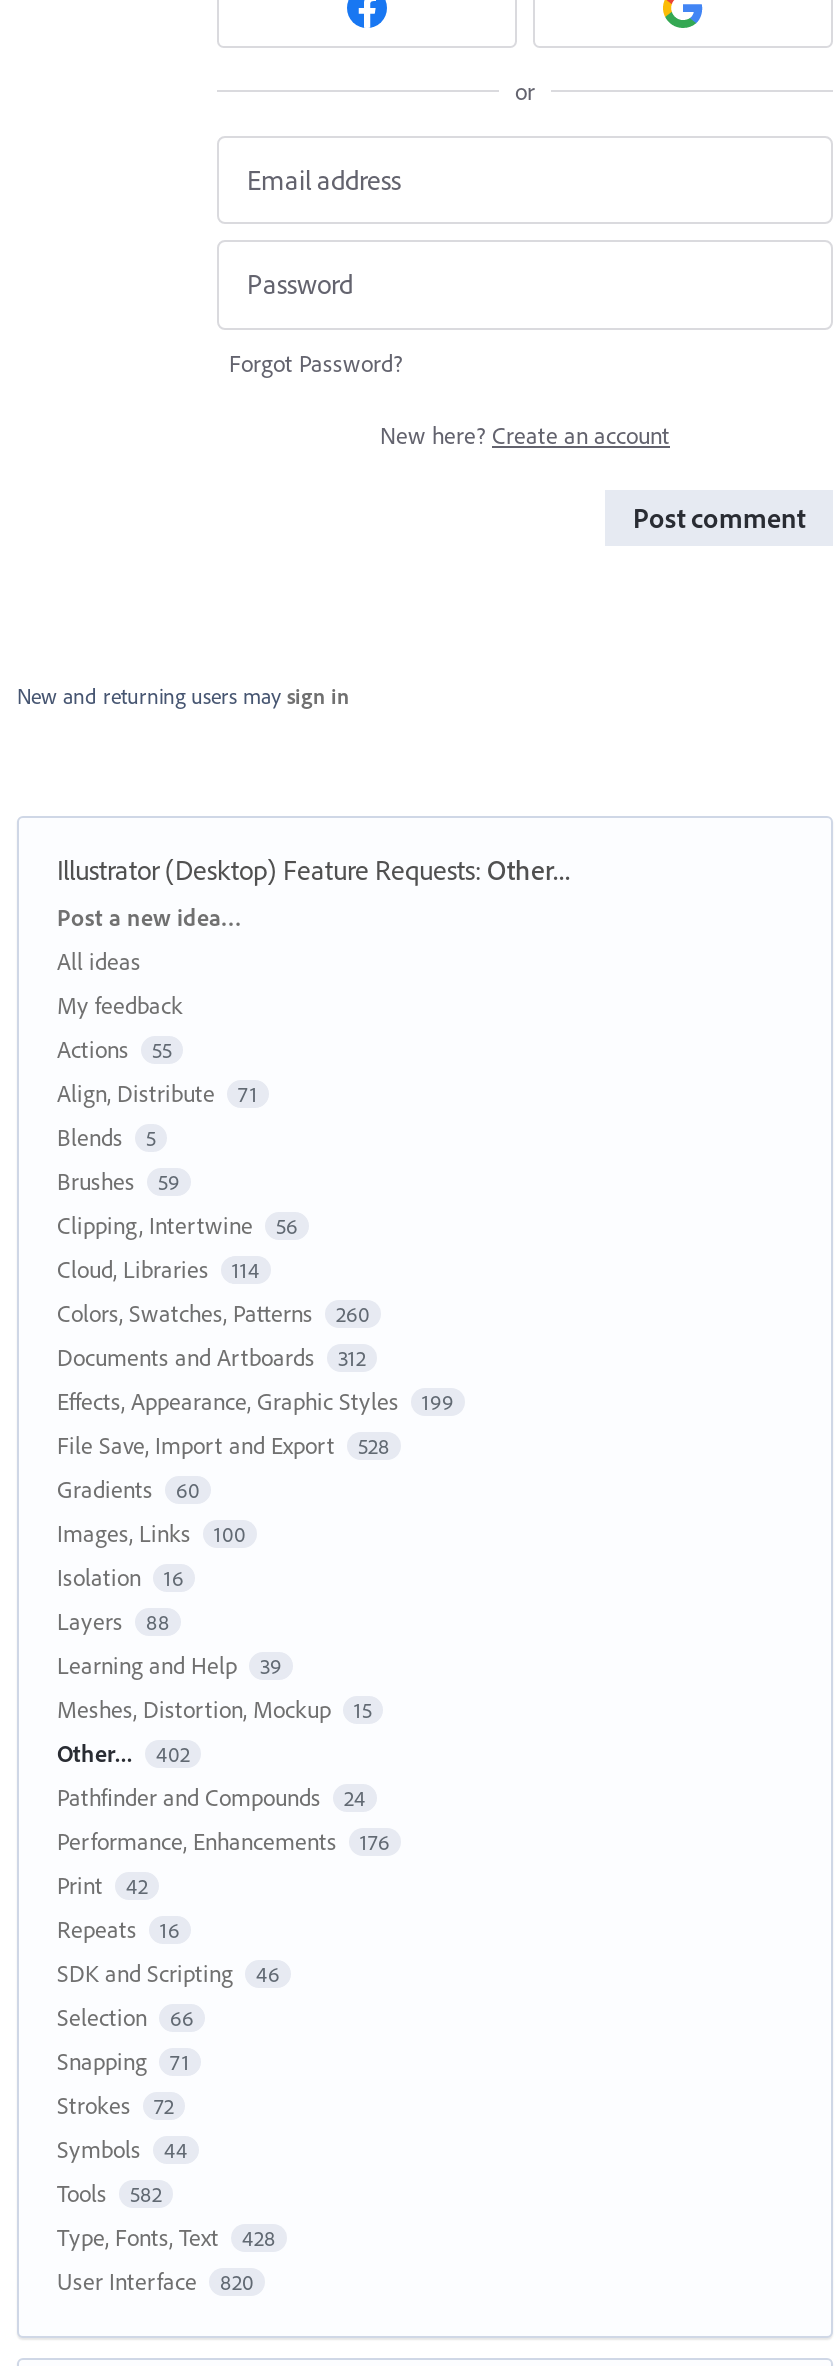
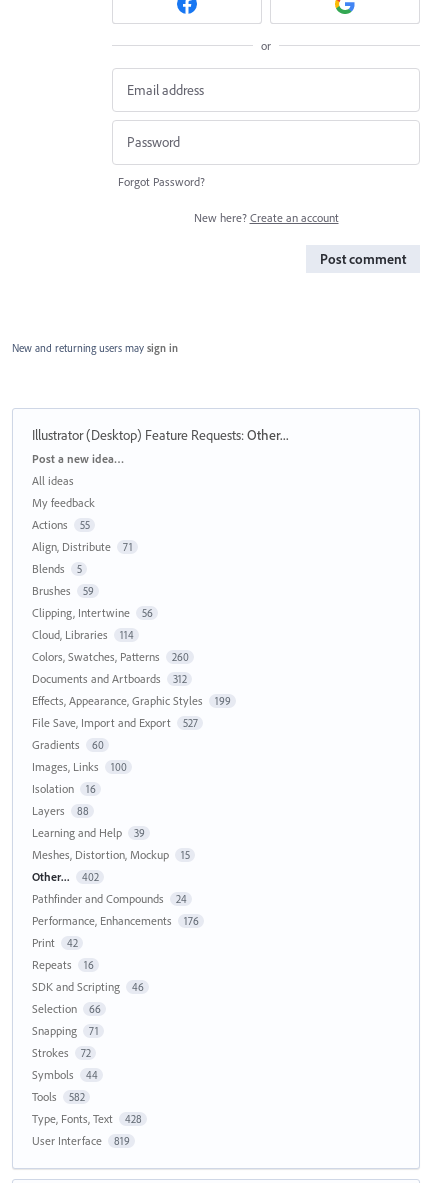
[57,1429,390,1459] File Save, Import and Export 528 -> [32,715,197,730] File Save, Import and Export 527
[57,2265,254,2295] User Interface 820 -> [32,1133,129,1148] User Interface 819

